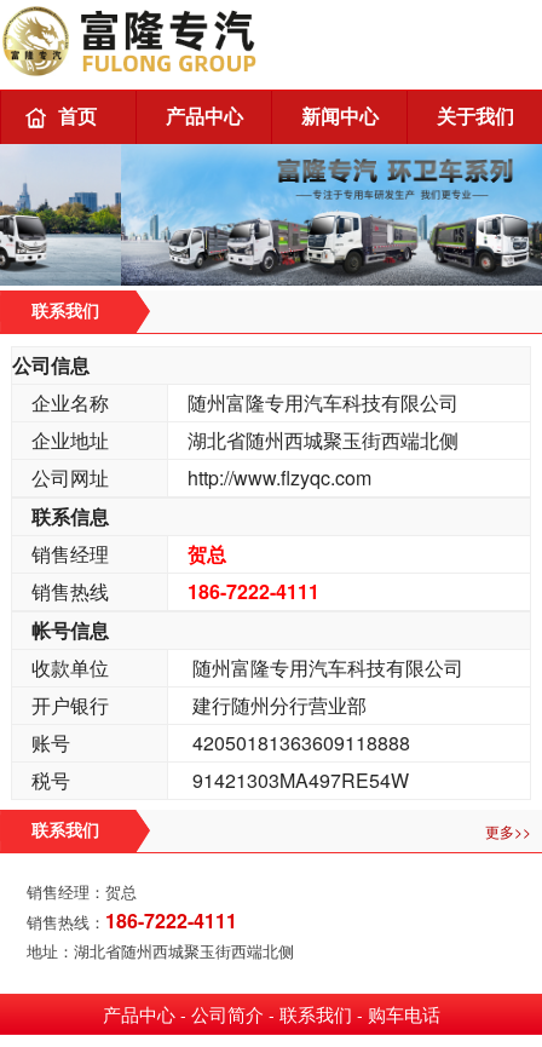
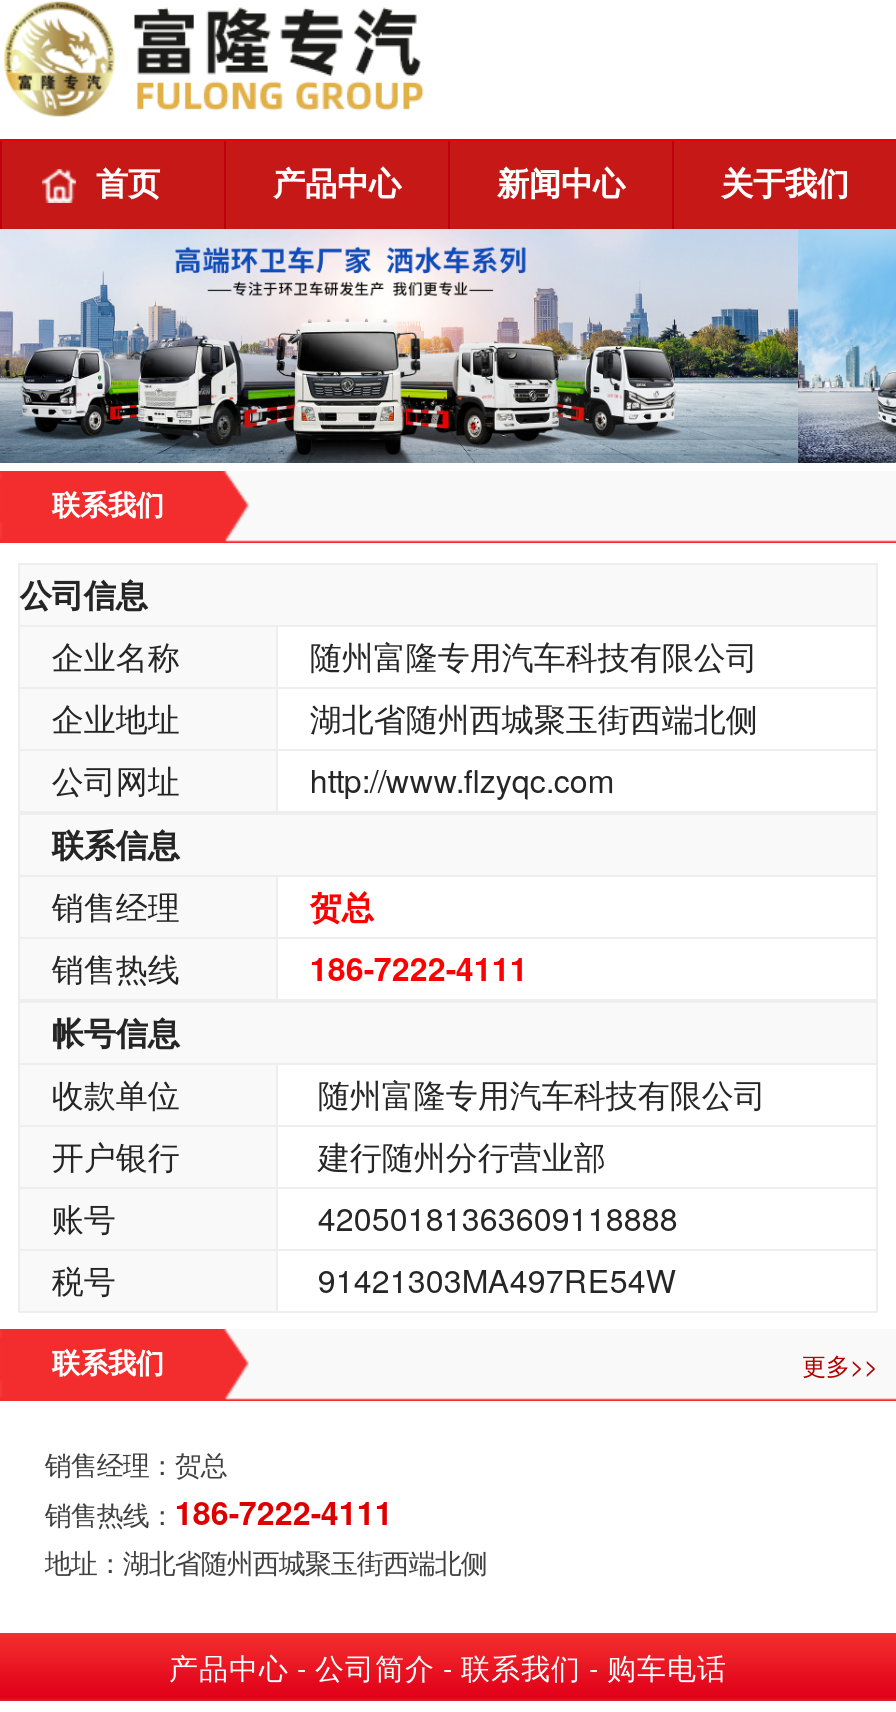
[4,144,538,287] [image] -> [6,229,890,463] [image]

